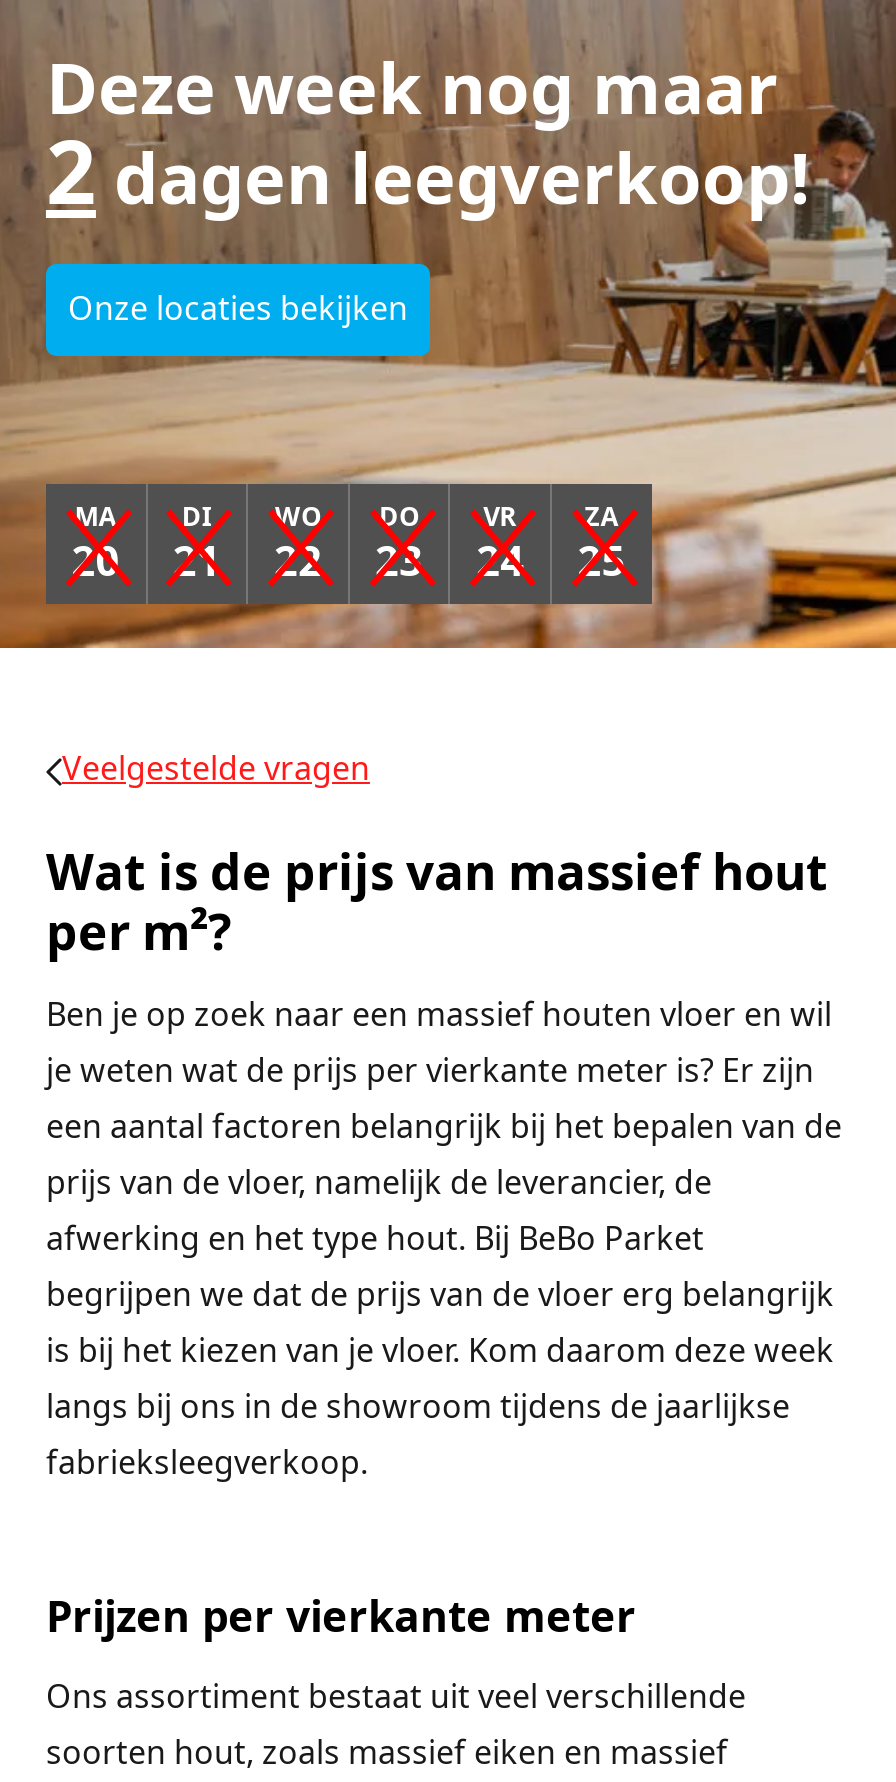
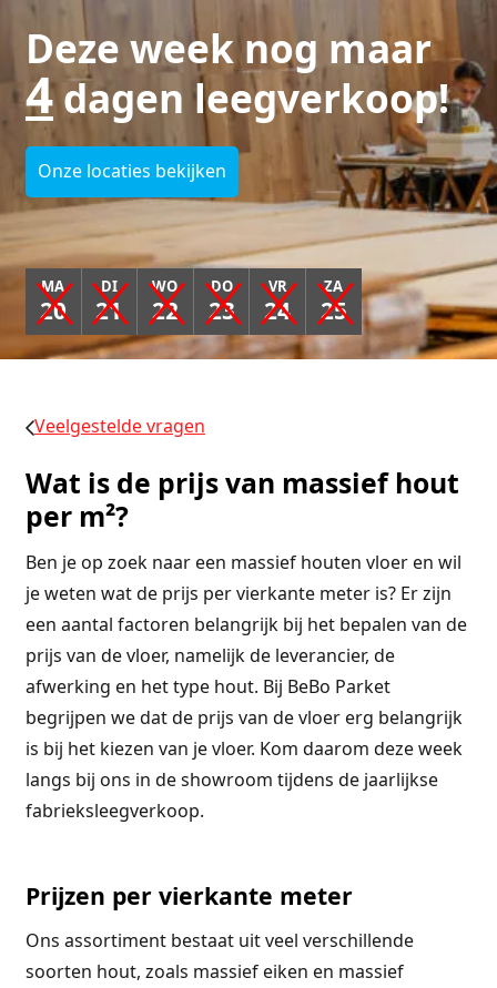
[46,109,810,229] 2dagen leegverkoop! -> [26,61,449,127] 4dagen leegverkoop!

